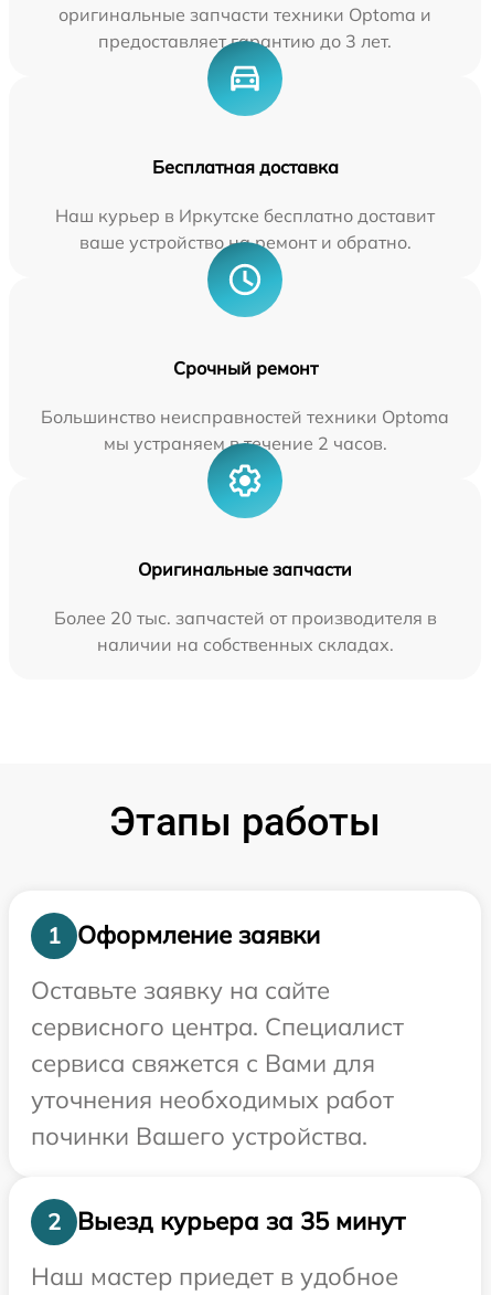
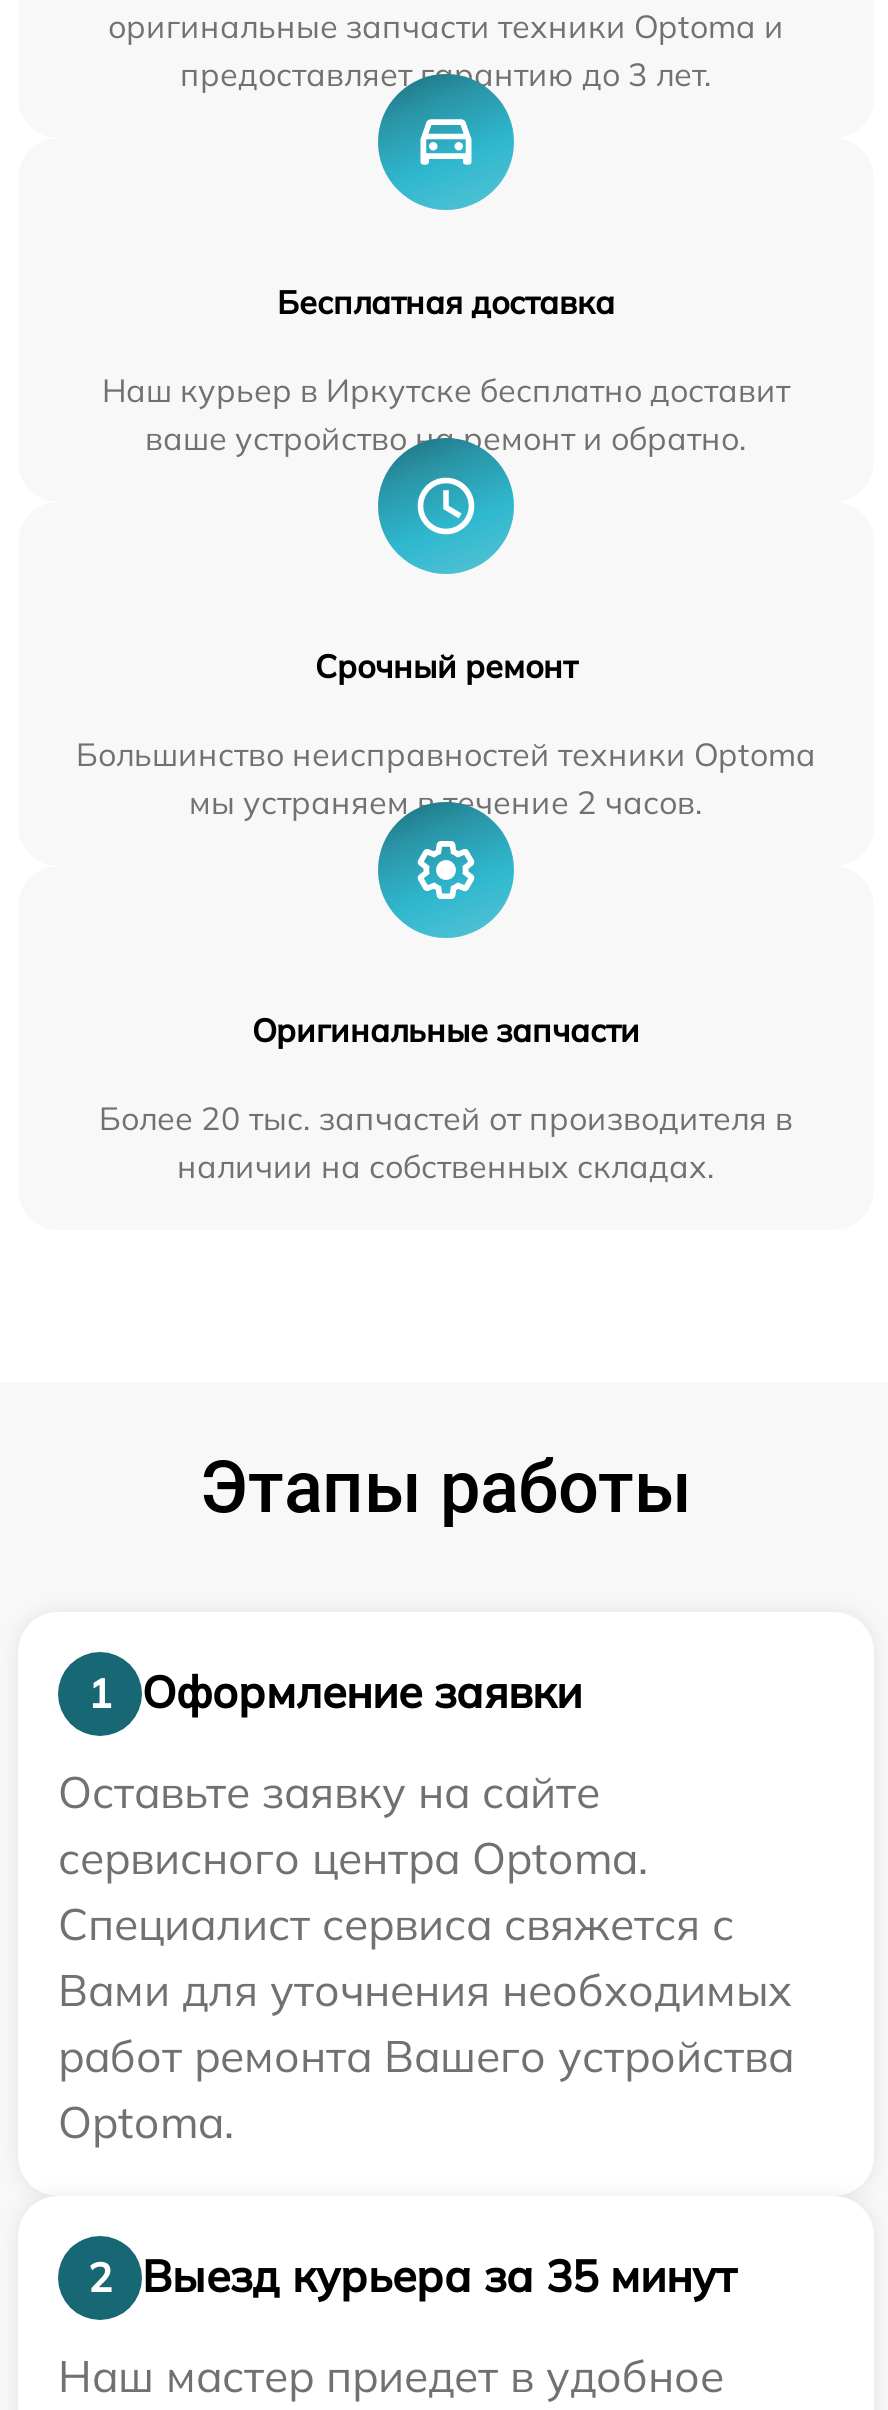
[31,1011,404,1151] сервисного центра. Специалист | сервиса свяжется с Вами для | уточнения необходимых работ | починки Вашего устройства. -> [58,1829,794,2149] сервисного центра Optoma. | Специалист сервиса свяжется с | Вами для уточнения необходимых | работ ремонта Вашего устройства | Optoma.

